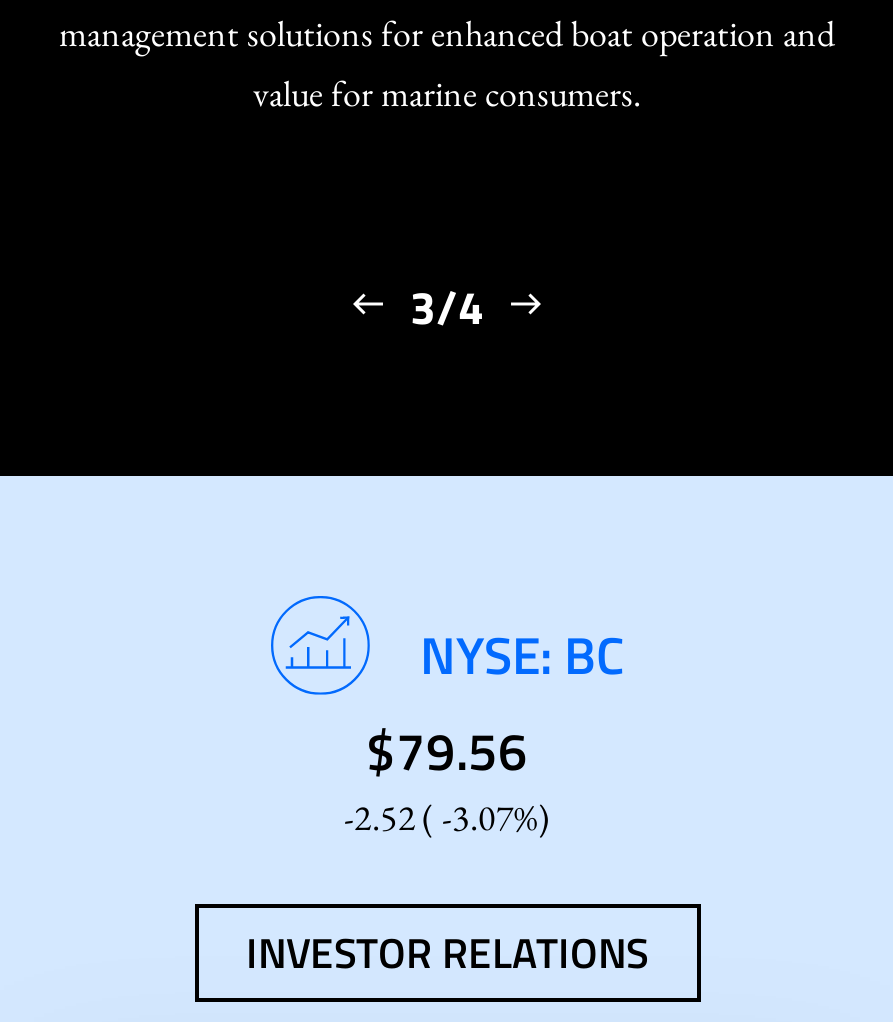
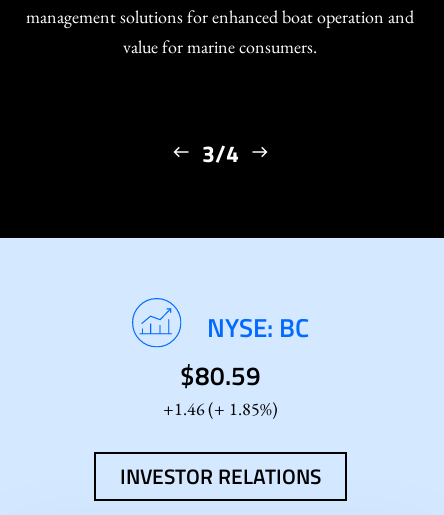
[344,712,550,840] $79.56 | -2.52 ( -3.07%) -> [173,356,277,420] $80.59 | 1.46 ( | 1.85%)

